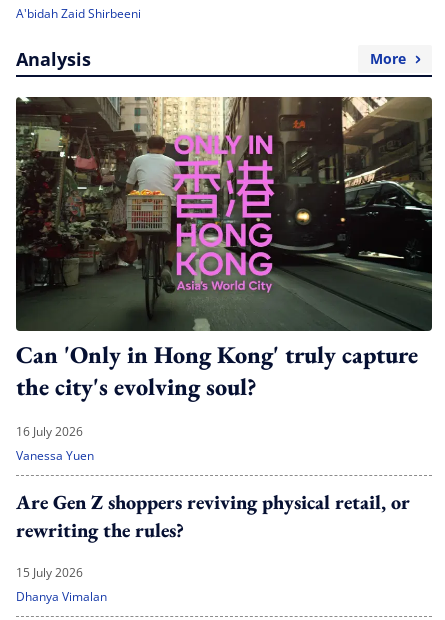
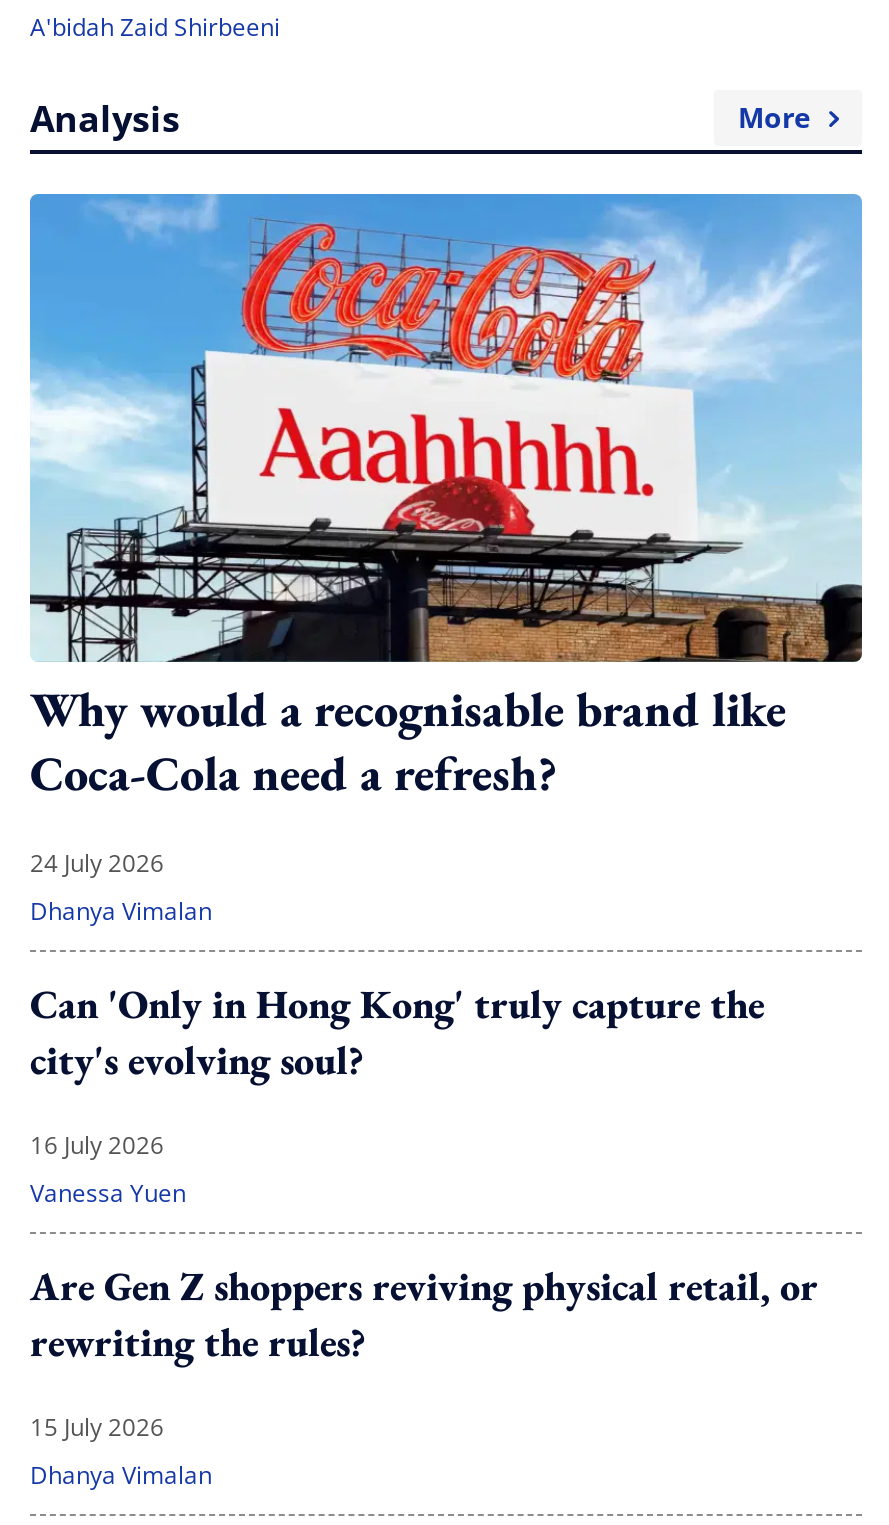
[15,96,433,402] [image] | Can 'Only in Hong Kong' truly capture | the city's evolving soul? -> [28,192,864,1086] [image] | Why would a recognisable brand like | Coca-Cola need a refresh? | 24 July 2026 | Dhanya Vimalan | Can 'Only in Hong Kong' truly capture the | city's evolving soul?

